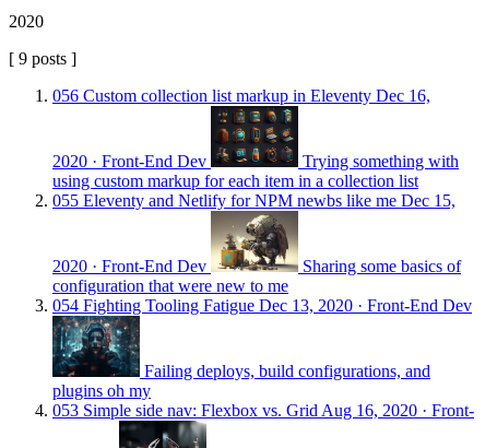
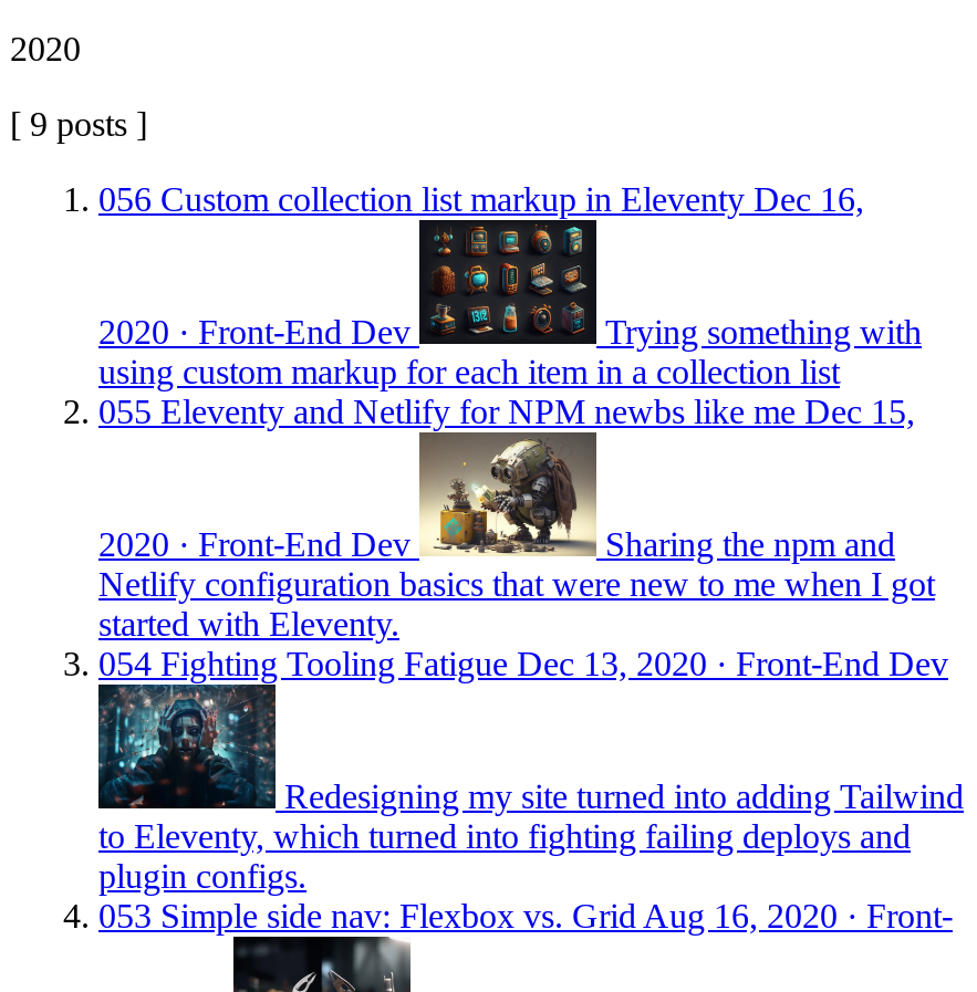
[52,257,461,295] Sharing some basics of | configuration that were new to me -> [98,526,935,643] Sharing the npm and | Netlify configuration basics that were new to me when I got | started with Eleventy.
[52,362,430,400] Failing deploys, build configurations, and | plugins oh my -> [98,778,964,895] Redesigning my site turned into adding Tailwind | to Eleventy, which turned into fighting failing deploys and | plugin configs.

